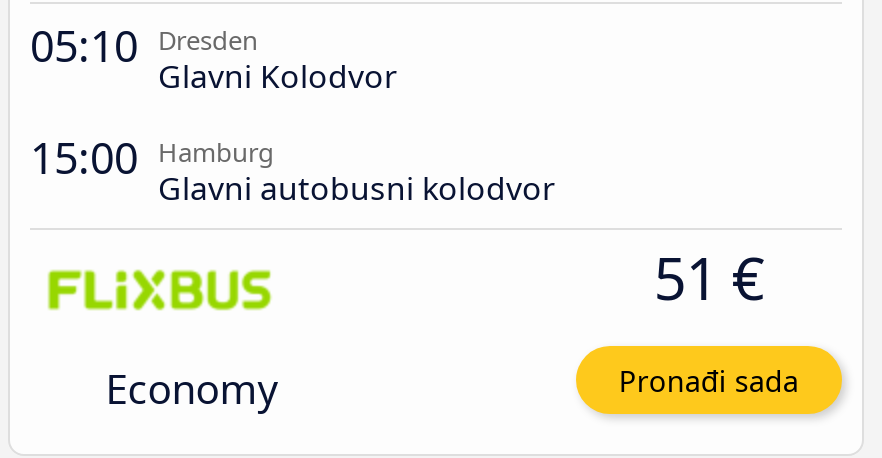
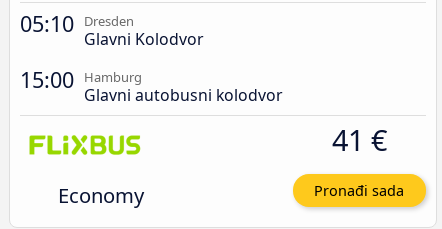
[654,239,764,317] 51 € -> [332,120,387,159] 41 €

